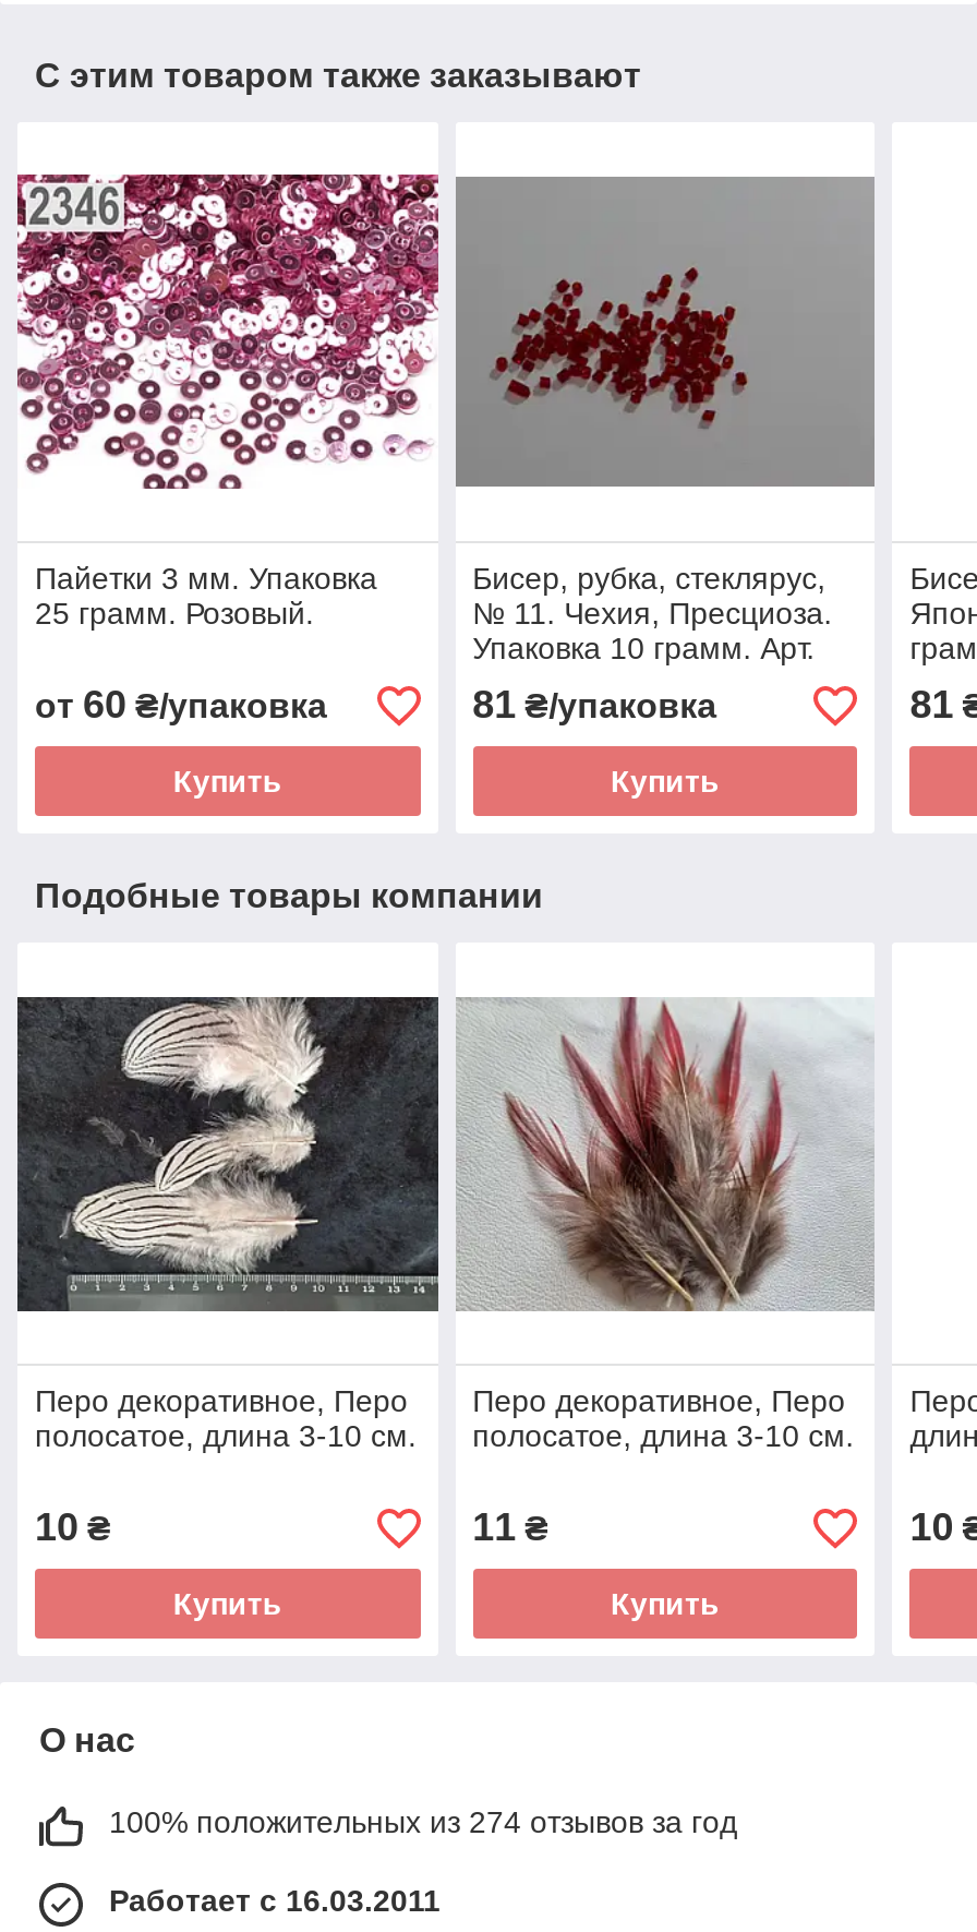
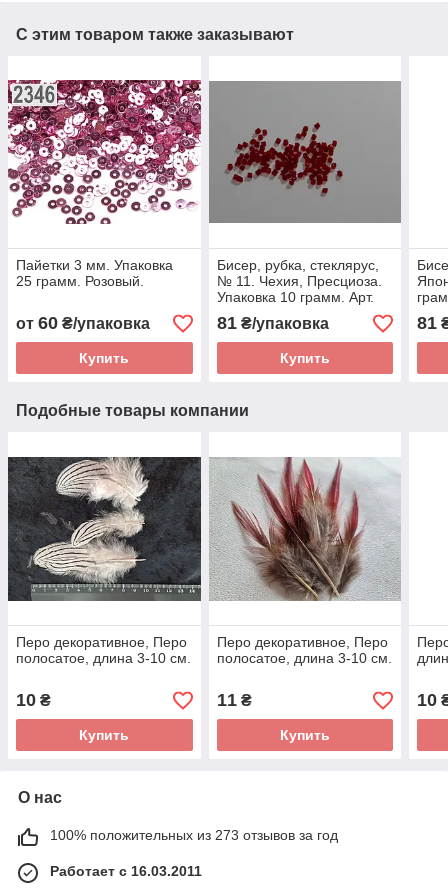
[109,1804,737,1839] 100% положительных из 274 отзывов за год -> [50,827,338,843] 100% положительных из 273 отзывов за год

